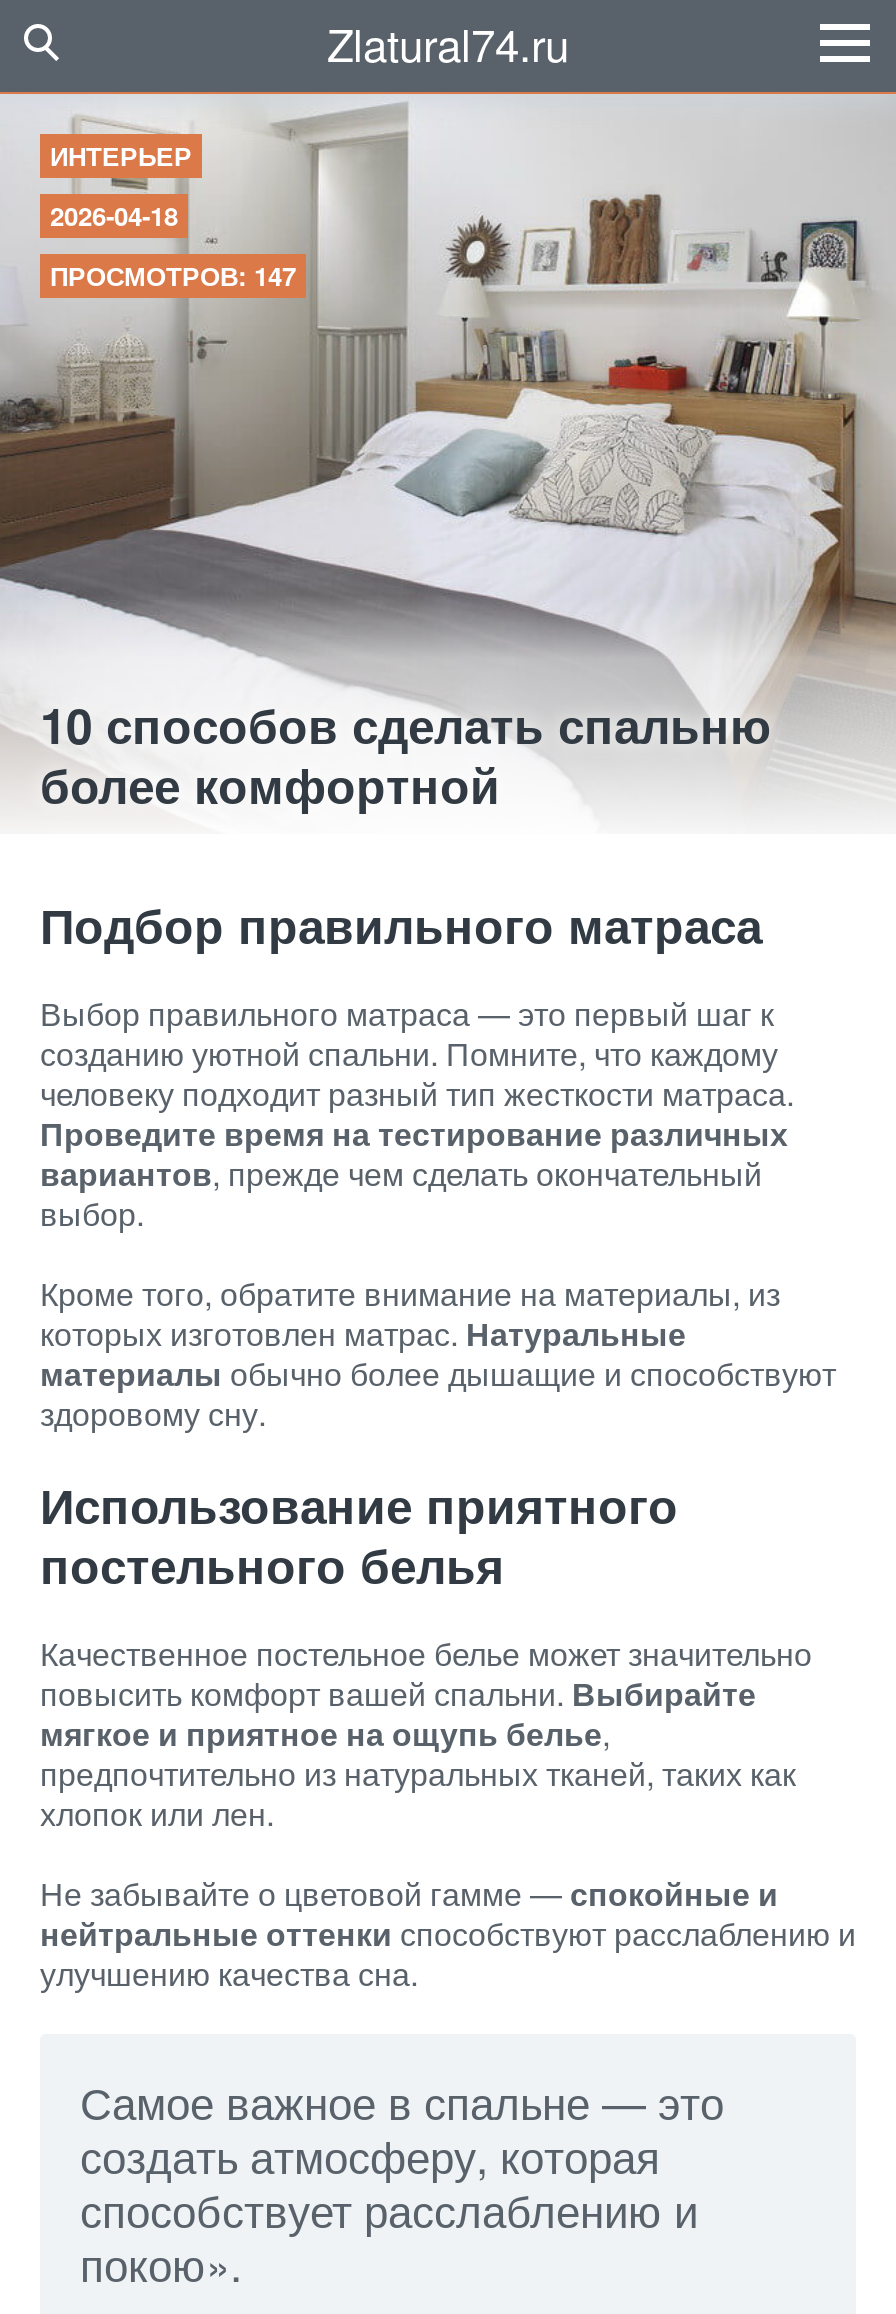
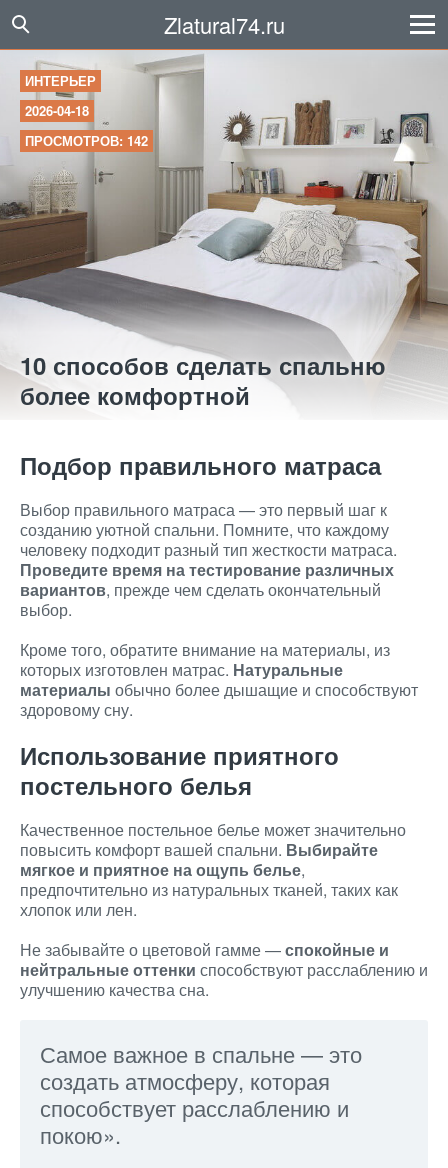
[50,256,296,294] ПРОСМОТРОВ: 147 -> [25,131,148,150] ПРОСМОТРОВ: 142

